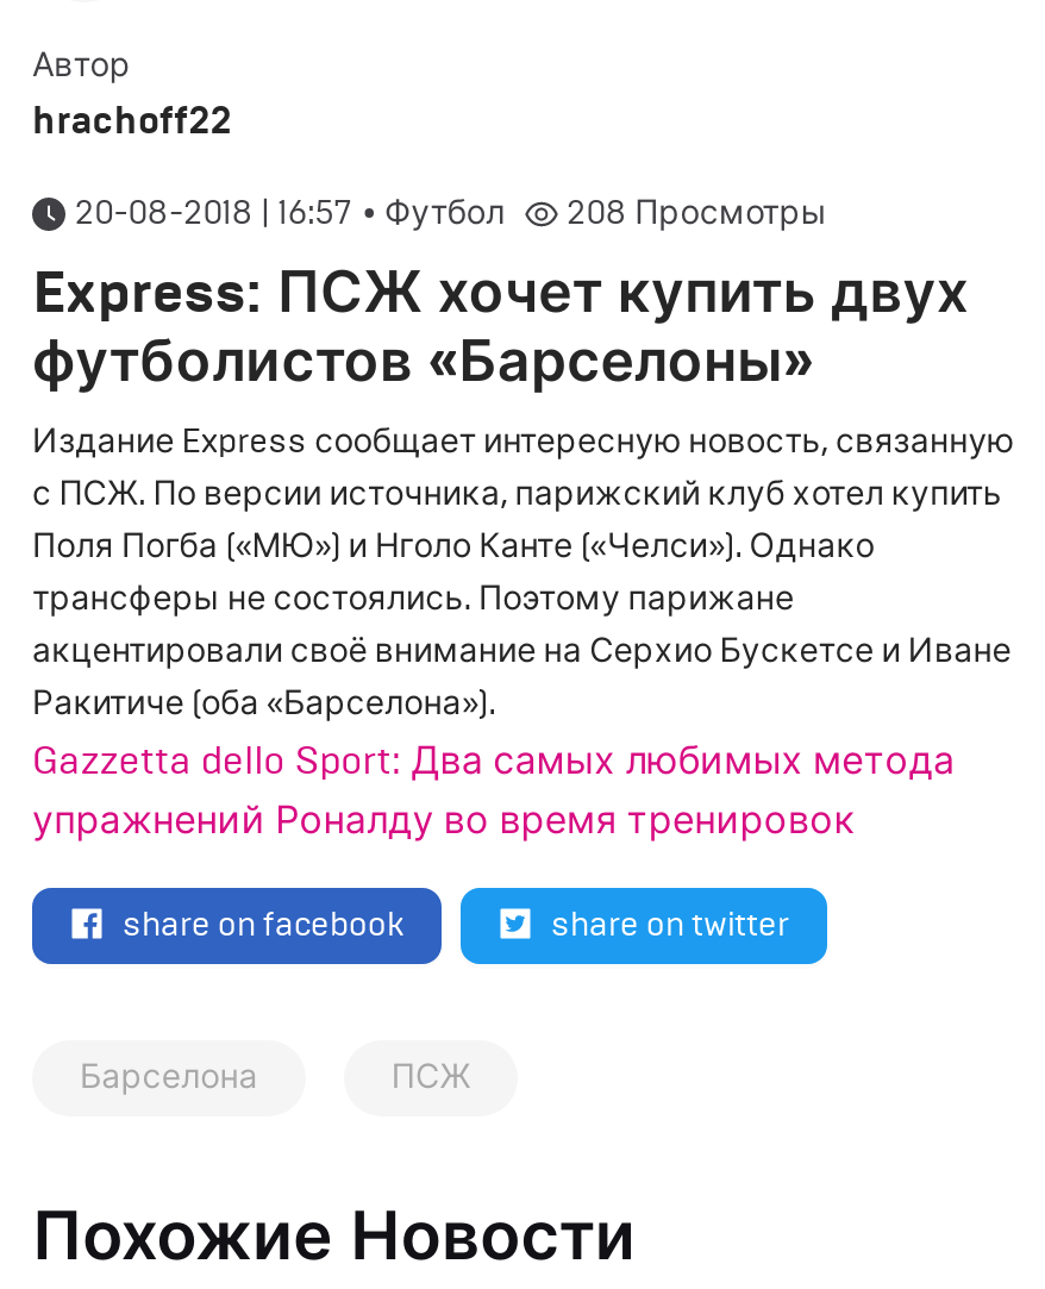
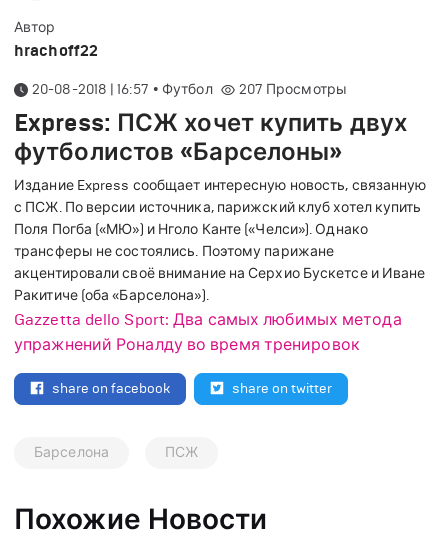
[567,193,827,233] 208 Просмотры -> [239,81,347,98] 207 Просмотры

